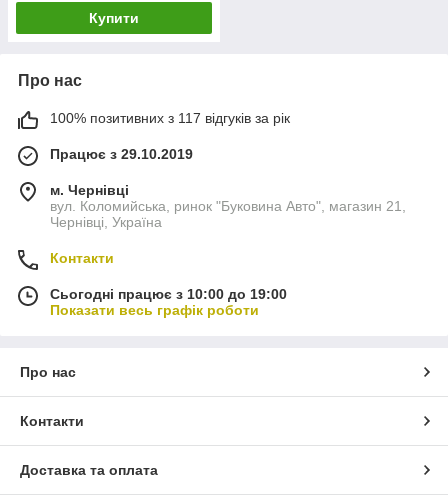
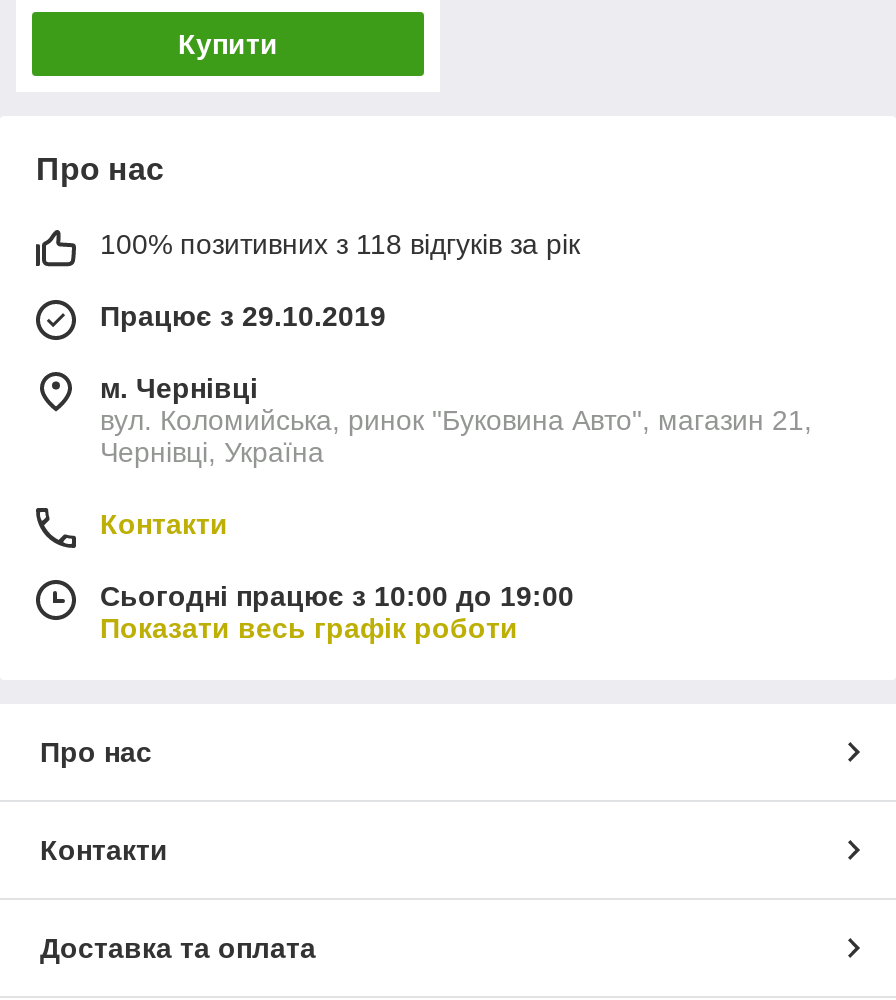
[50,110,290,126] 100% позитивних з 117 відгуків за рік -> [100,228,580,260] 100% позитивних з 118 відгуків за рік

